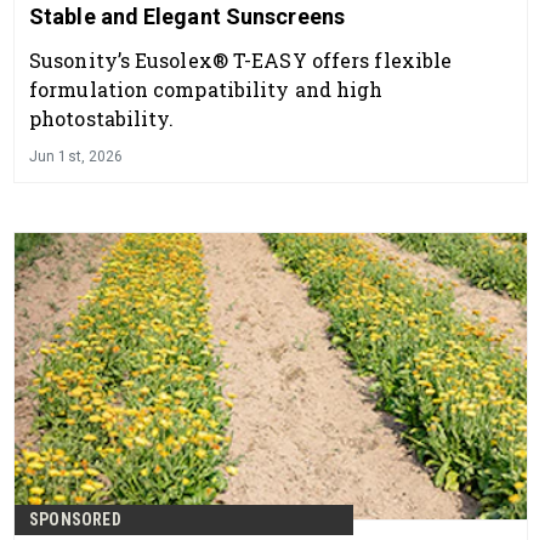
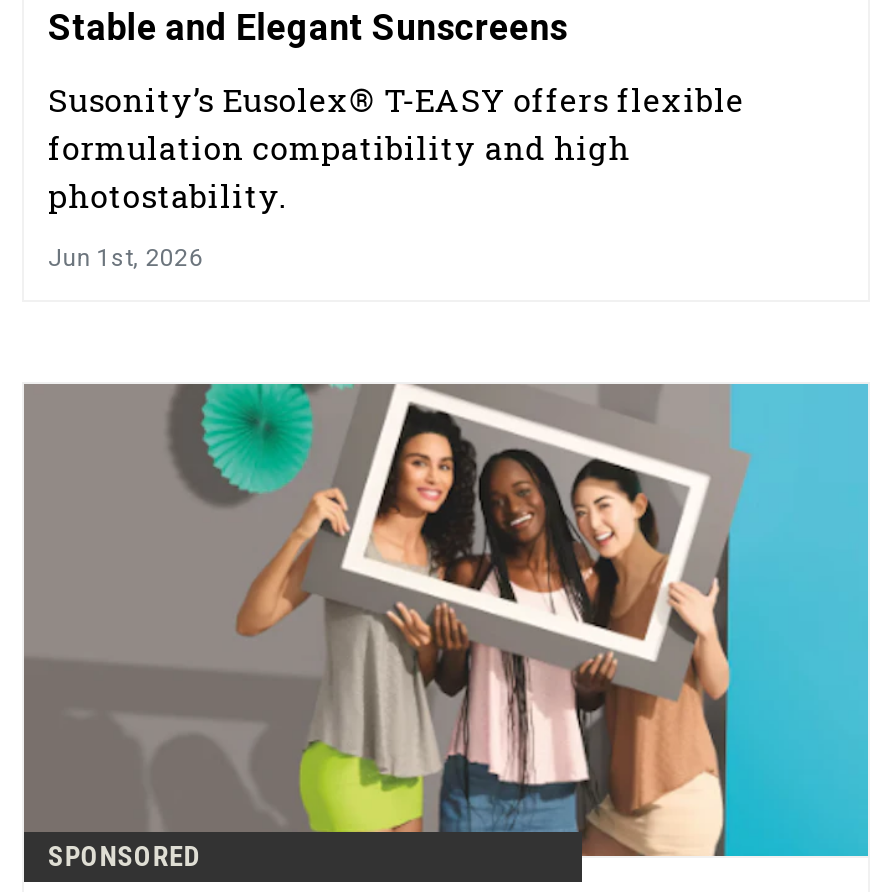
[13,232,528,521] [image] -> [22,382,870,858] [image]

